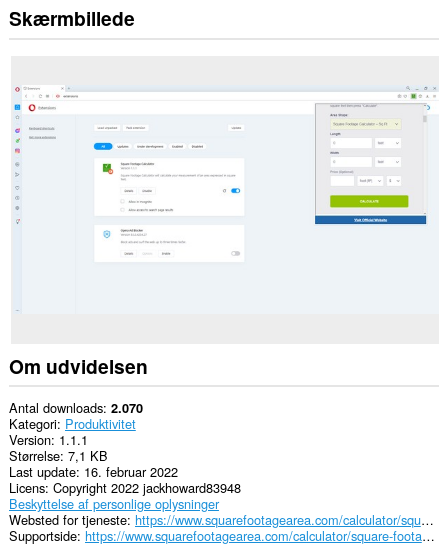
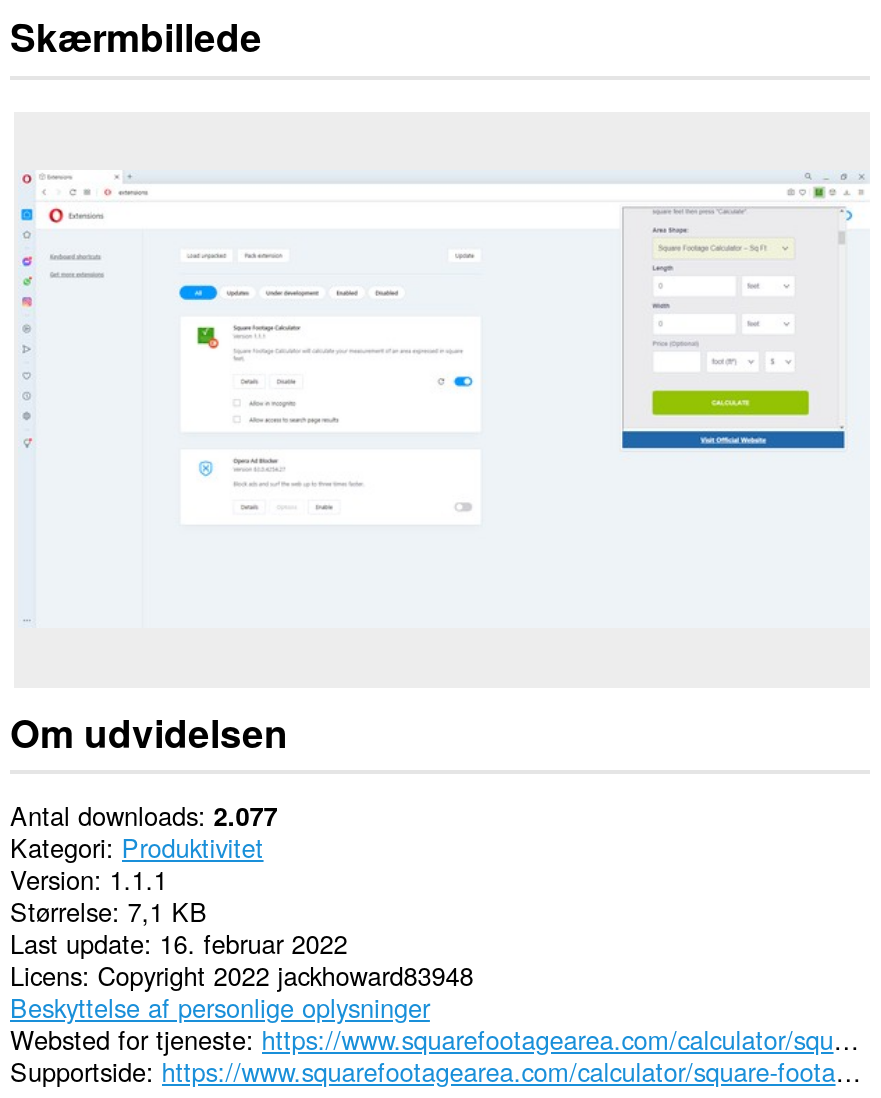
[9,398,143,417] Antal downloads 2.070 -> [10,796,278,834] Antal downloads 2.077

